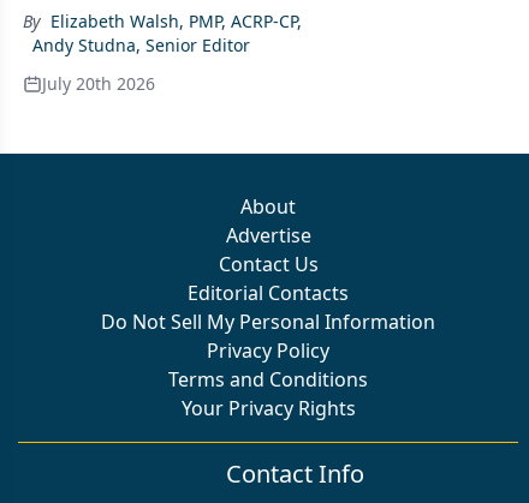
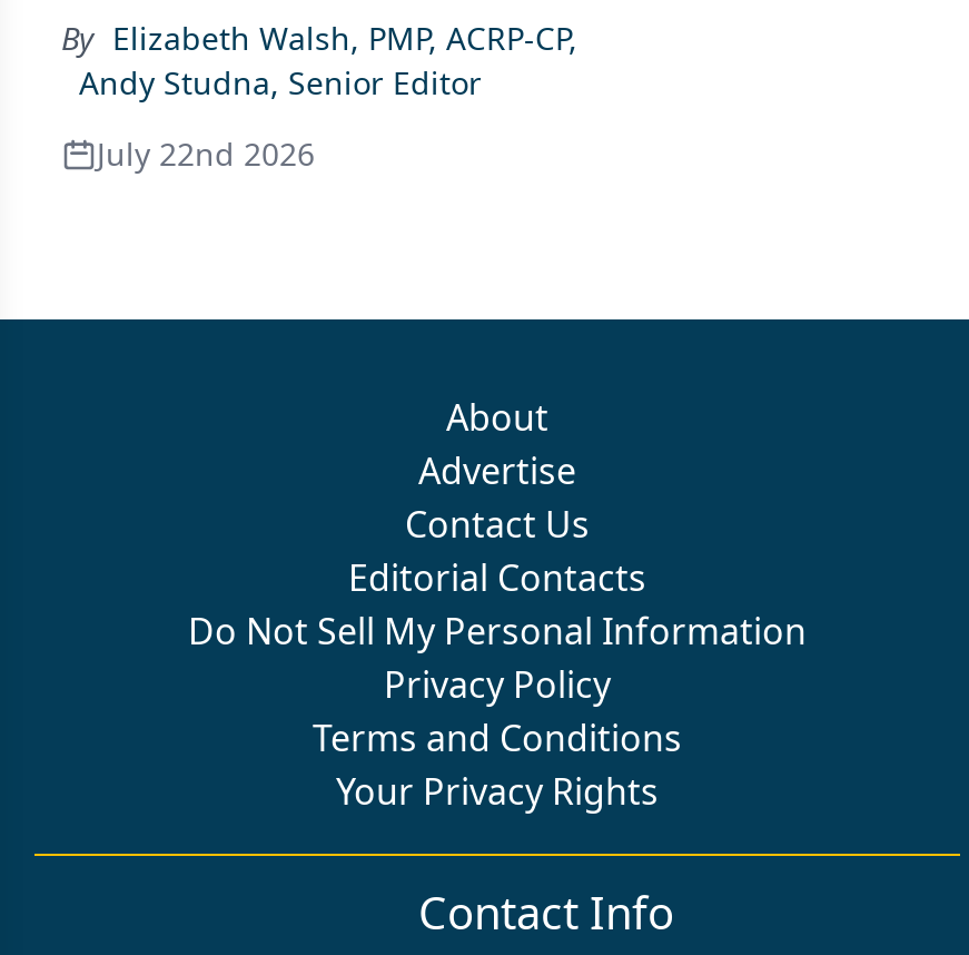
[42,72,155,95] July 20th 2026 -> [97,132,315,175] July 22nd 2026

